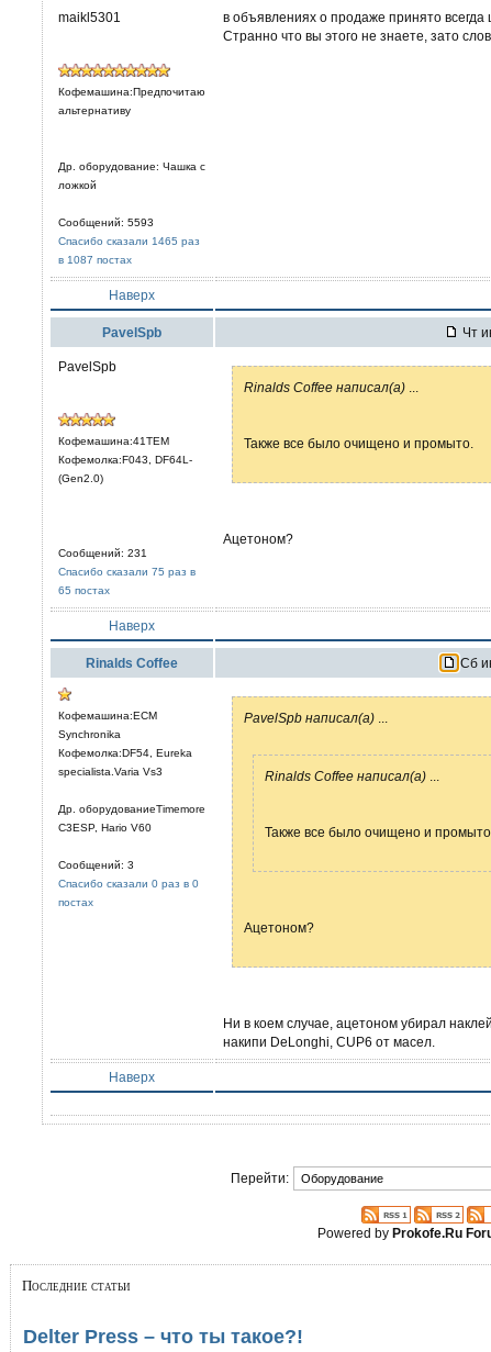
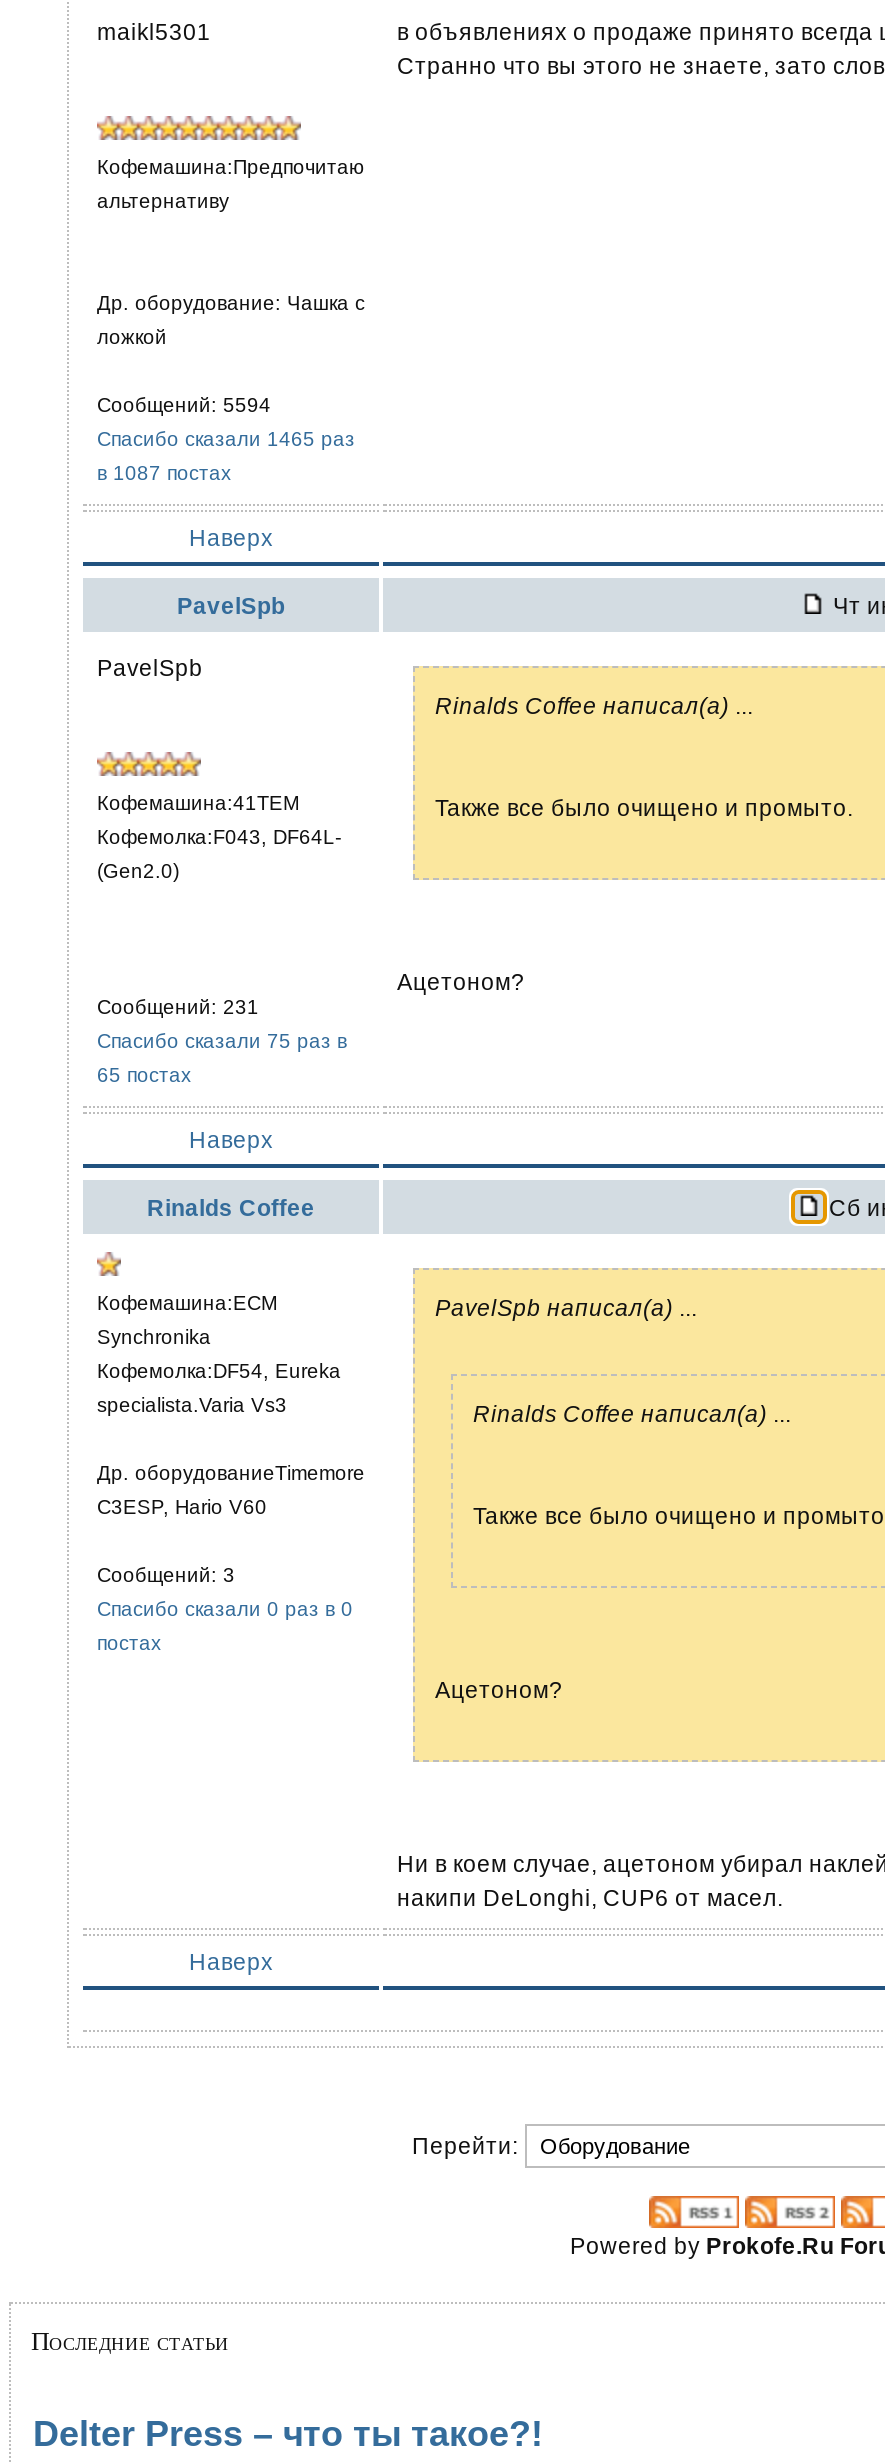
[58,216,154,228] Сообщений: 5593 -> [97,394,271,416] Сообщений: 5594

